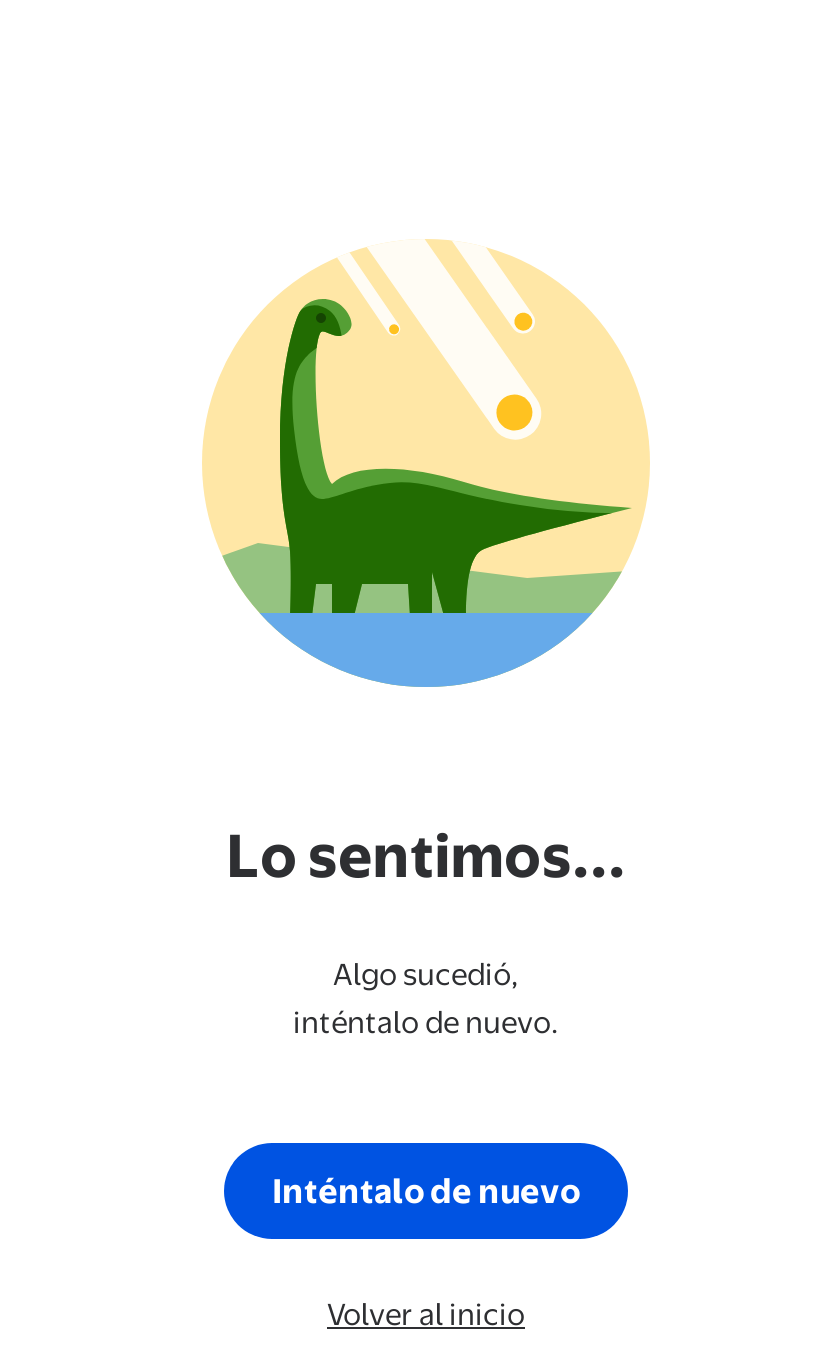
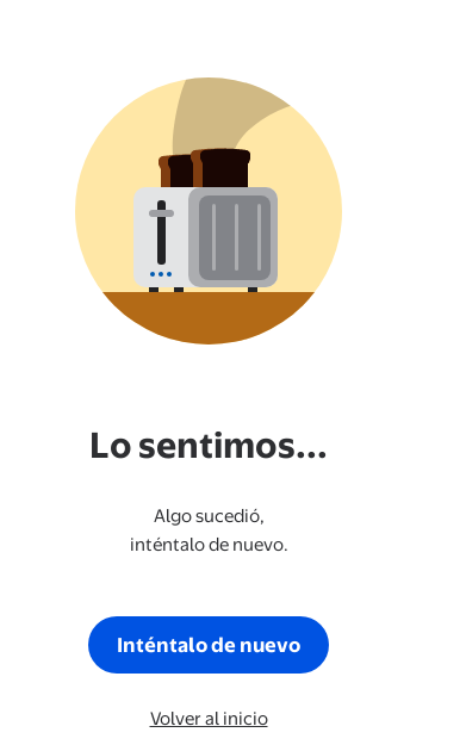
[222,241,630,689] [image] -> [88,77,327,346] [image]

